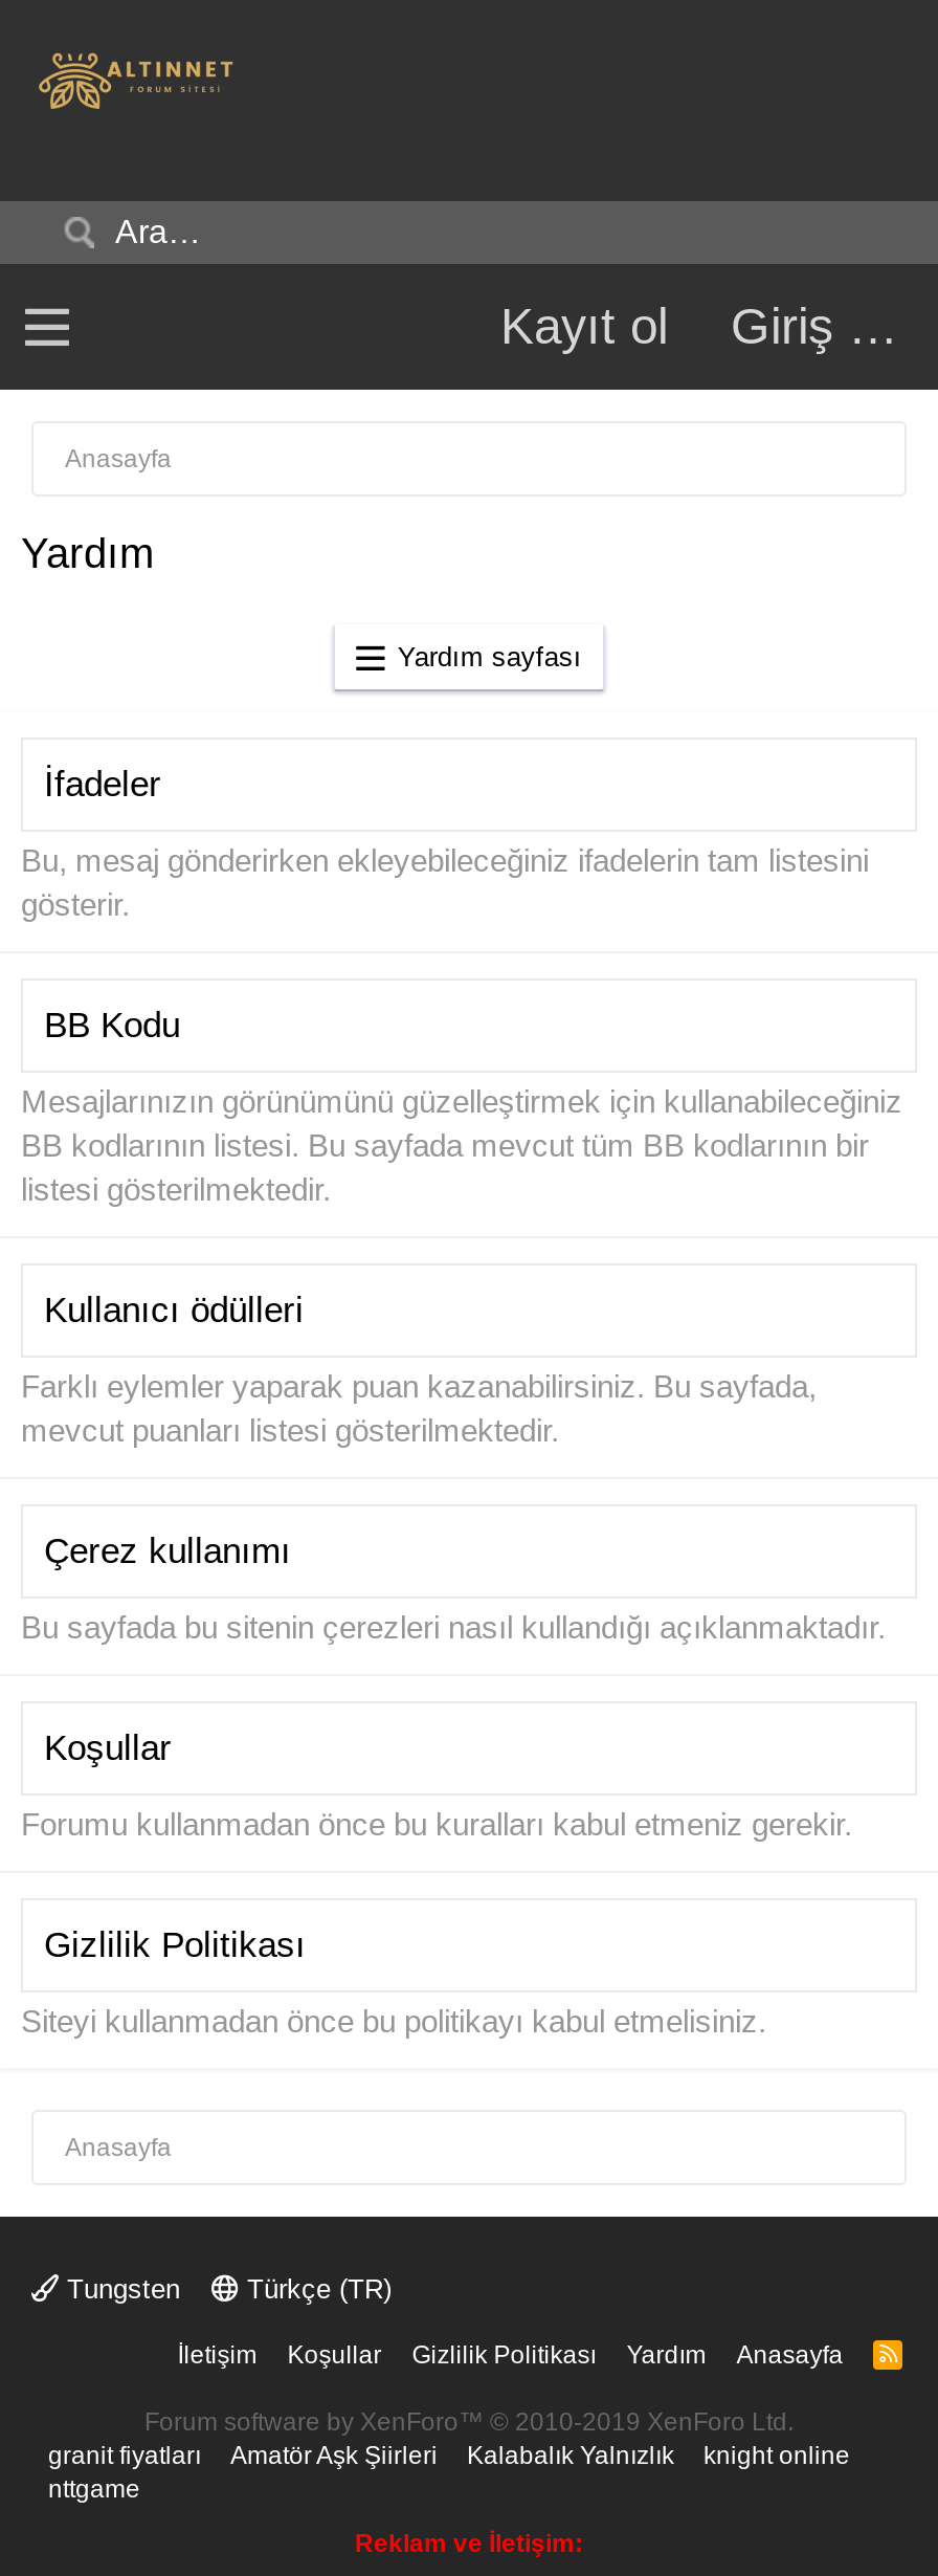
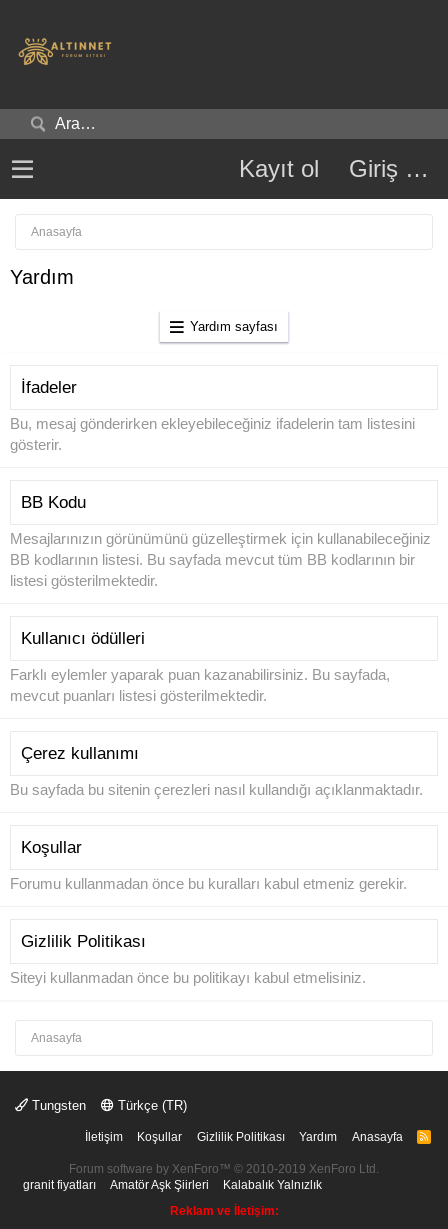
[48,2441,850,2504] knight online | nttgame -> none

